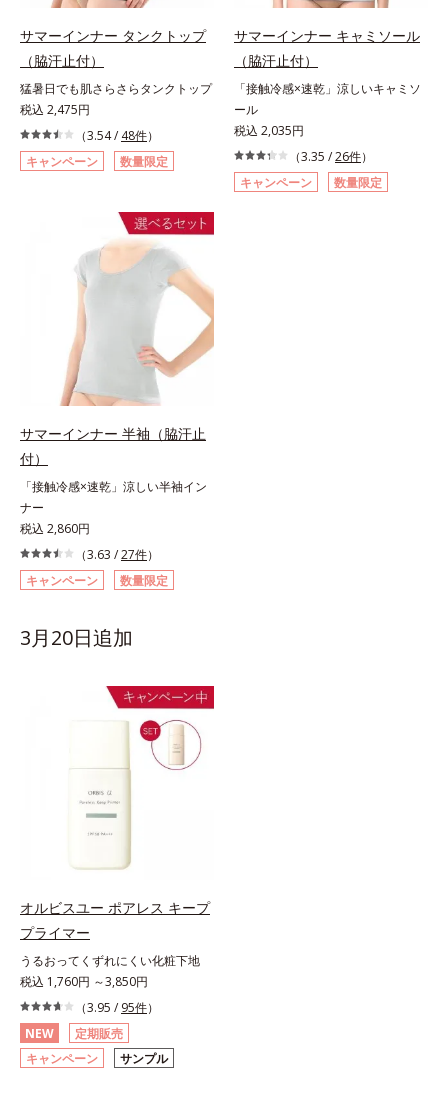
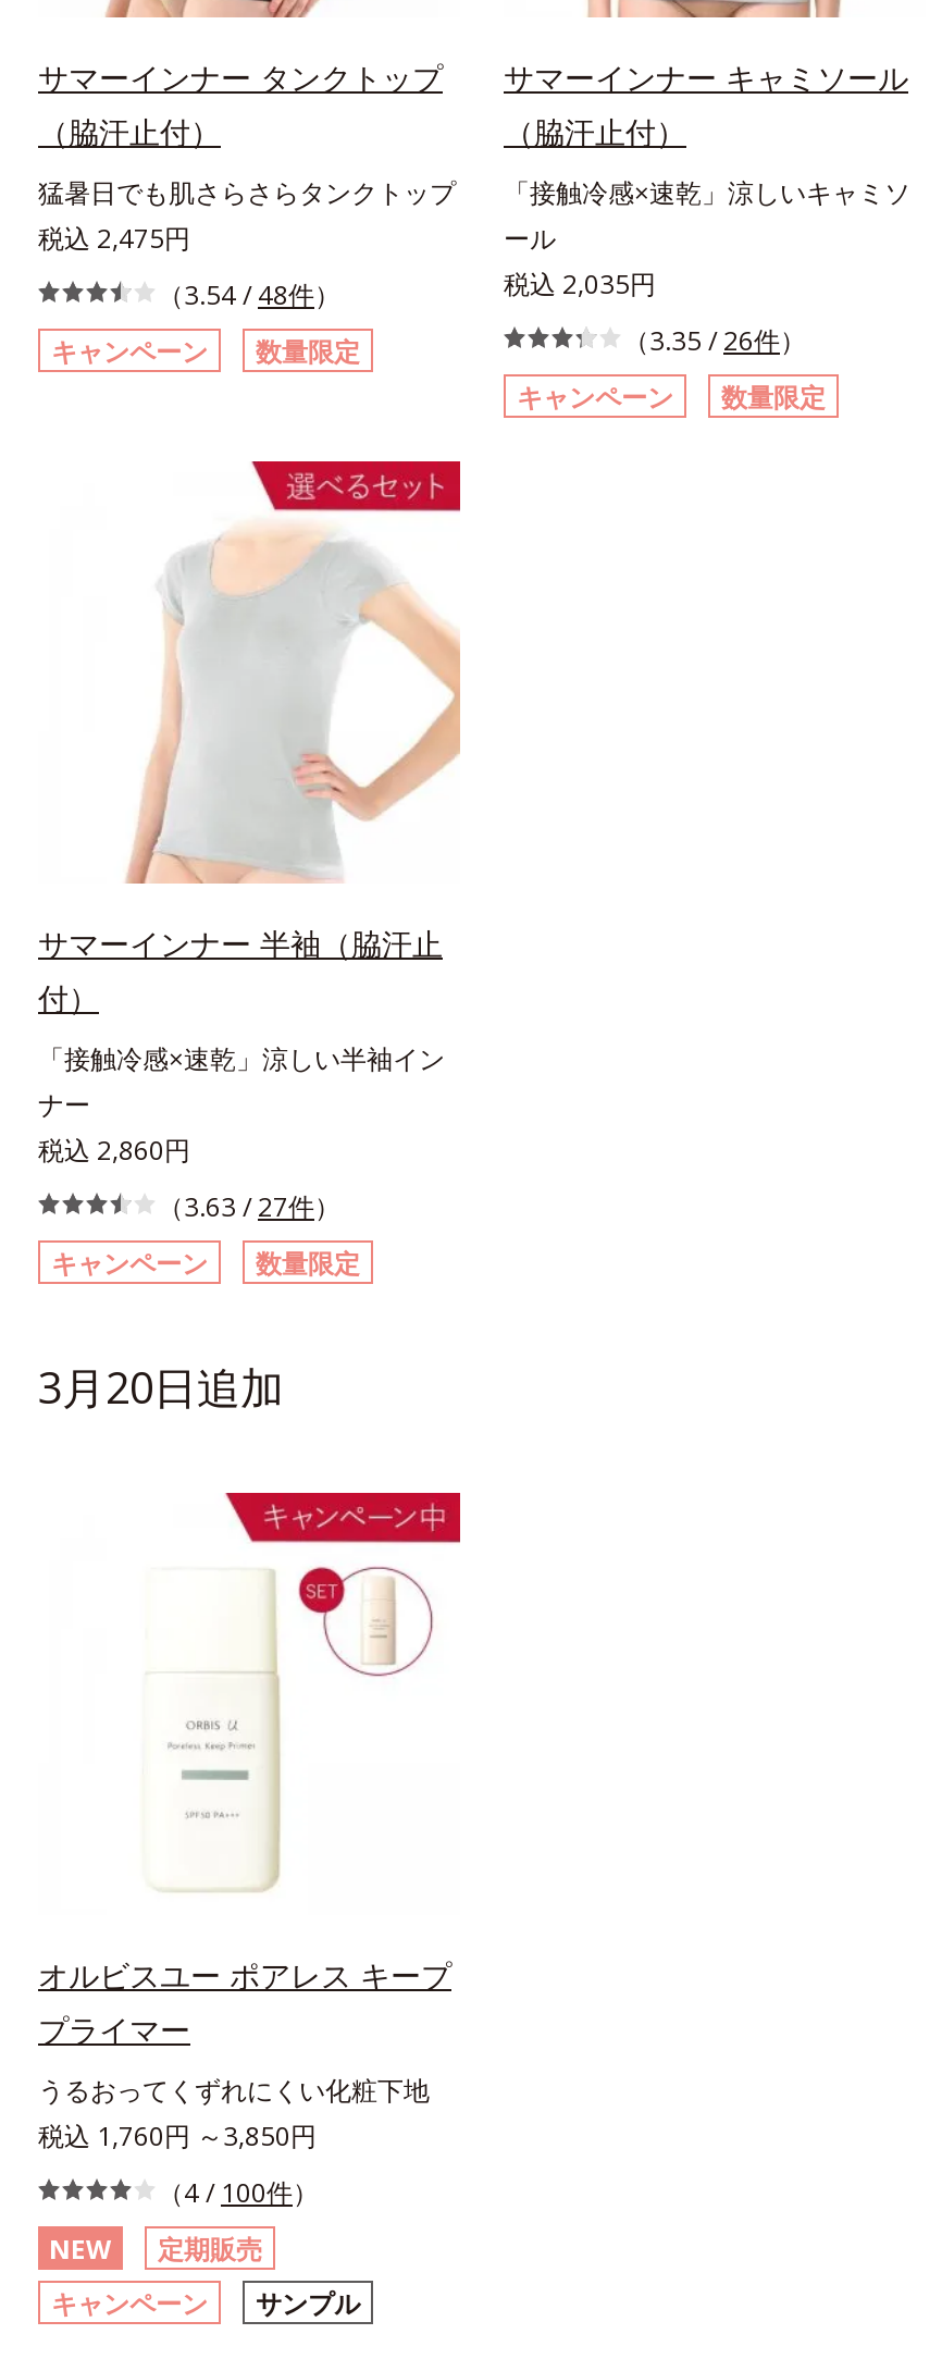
[75,999,159,1016] （3.95 / 95件） -> [158,2174,319,2211] （4 / 100件）

